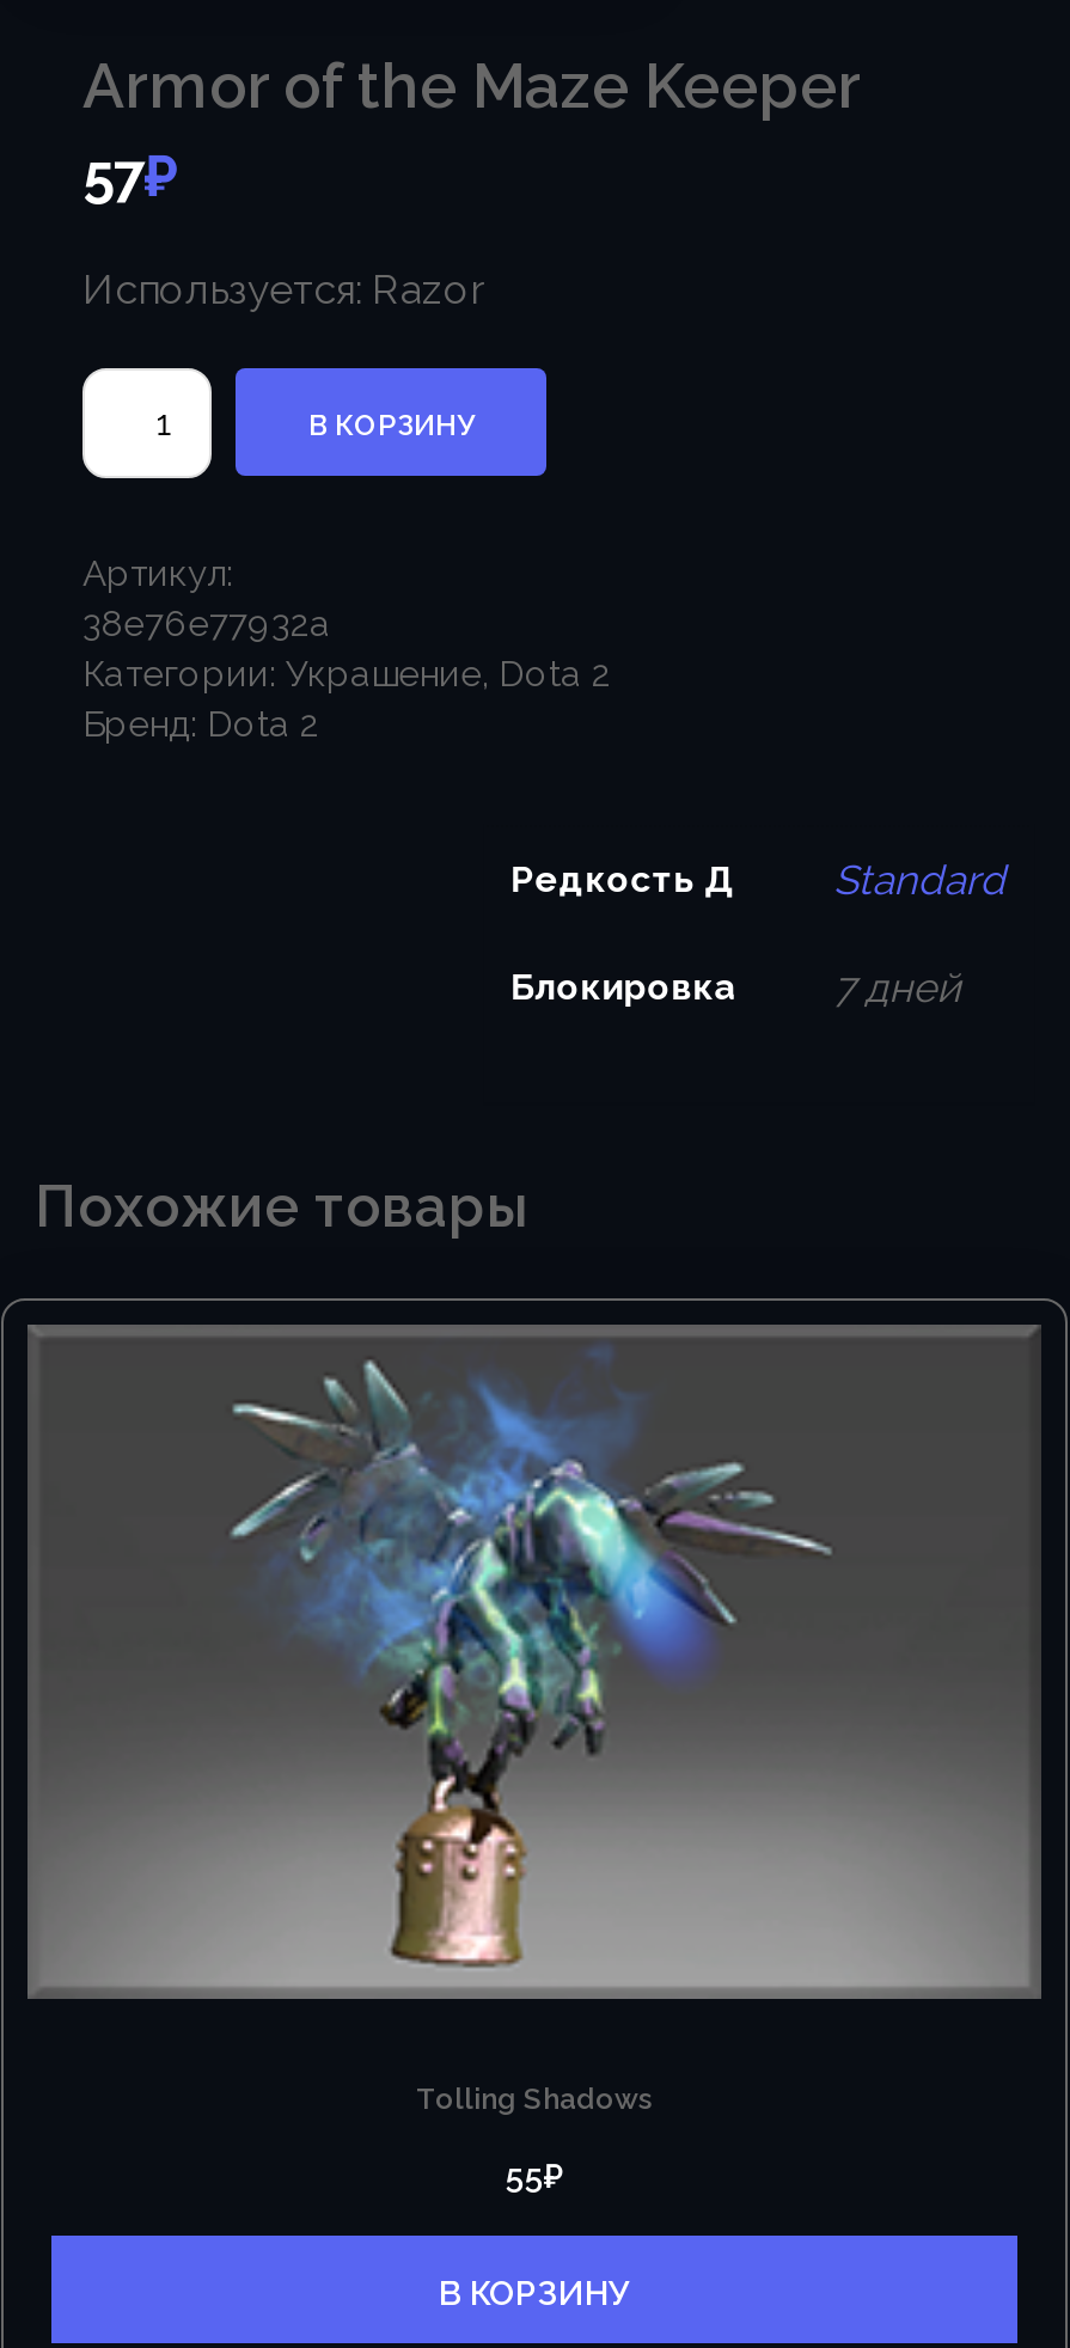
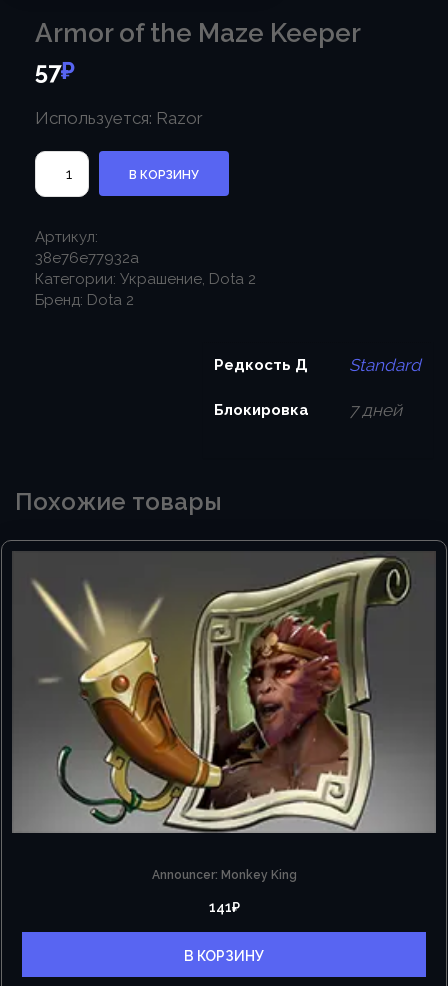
[32,1327,1032,2116] [image] | Tolling Shadows -> [32,553,430,882] [image] | Announcer: Monkey King
[506,2156,563,2194] 55₽ -> [208,899,239,915] 141₽

